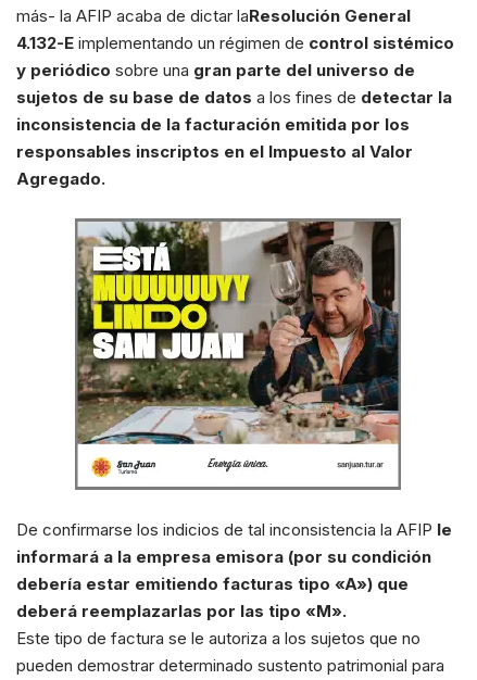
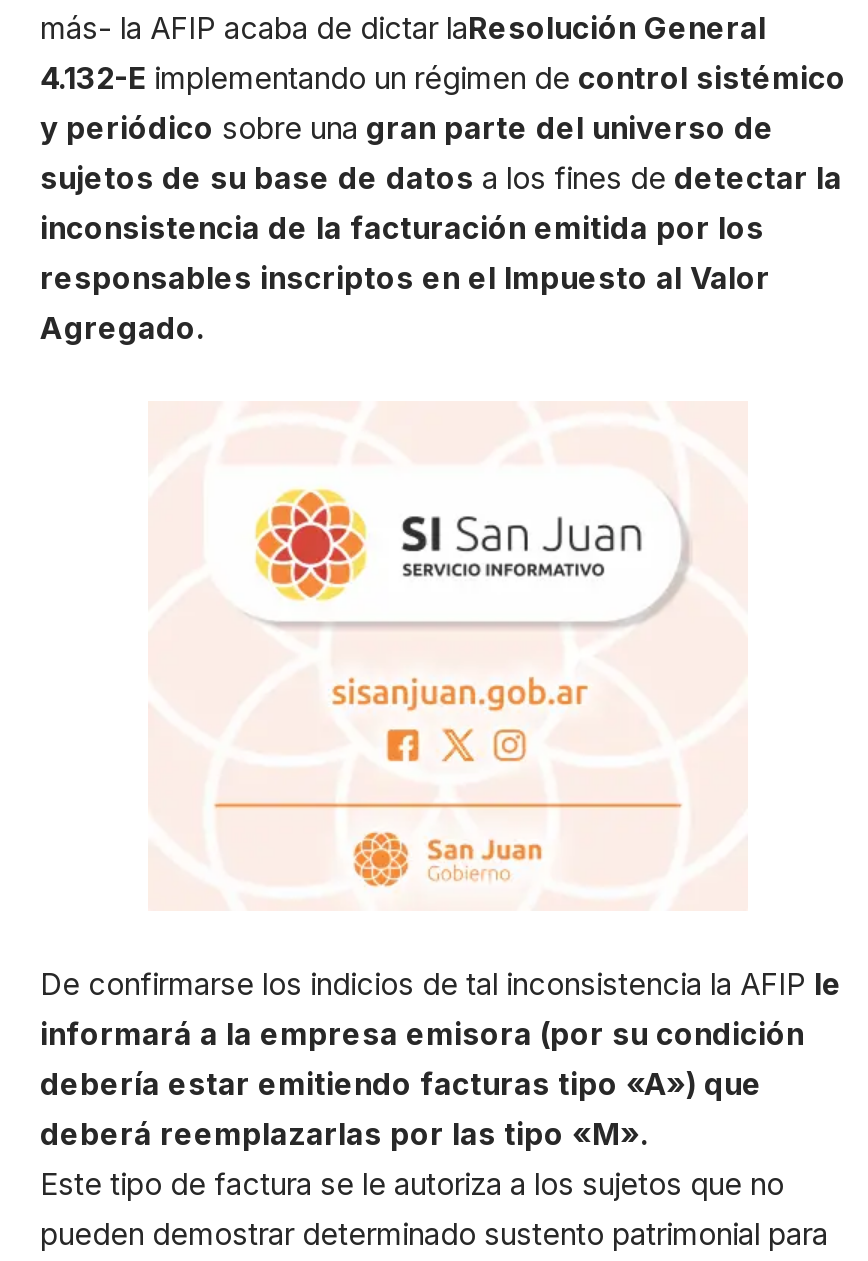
[74,217,402,491] [image] -> [148,403,748,909] [image]

